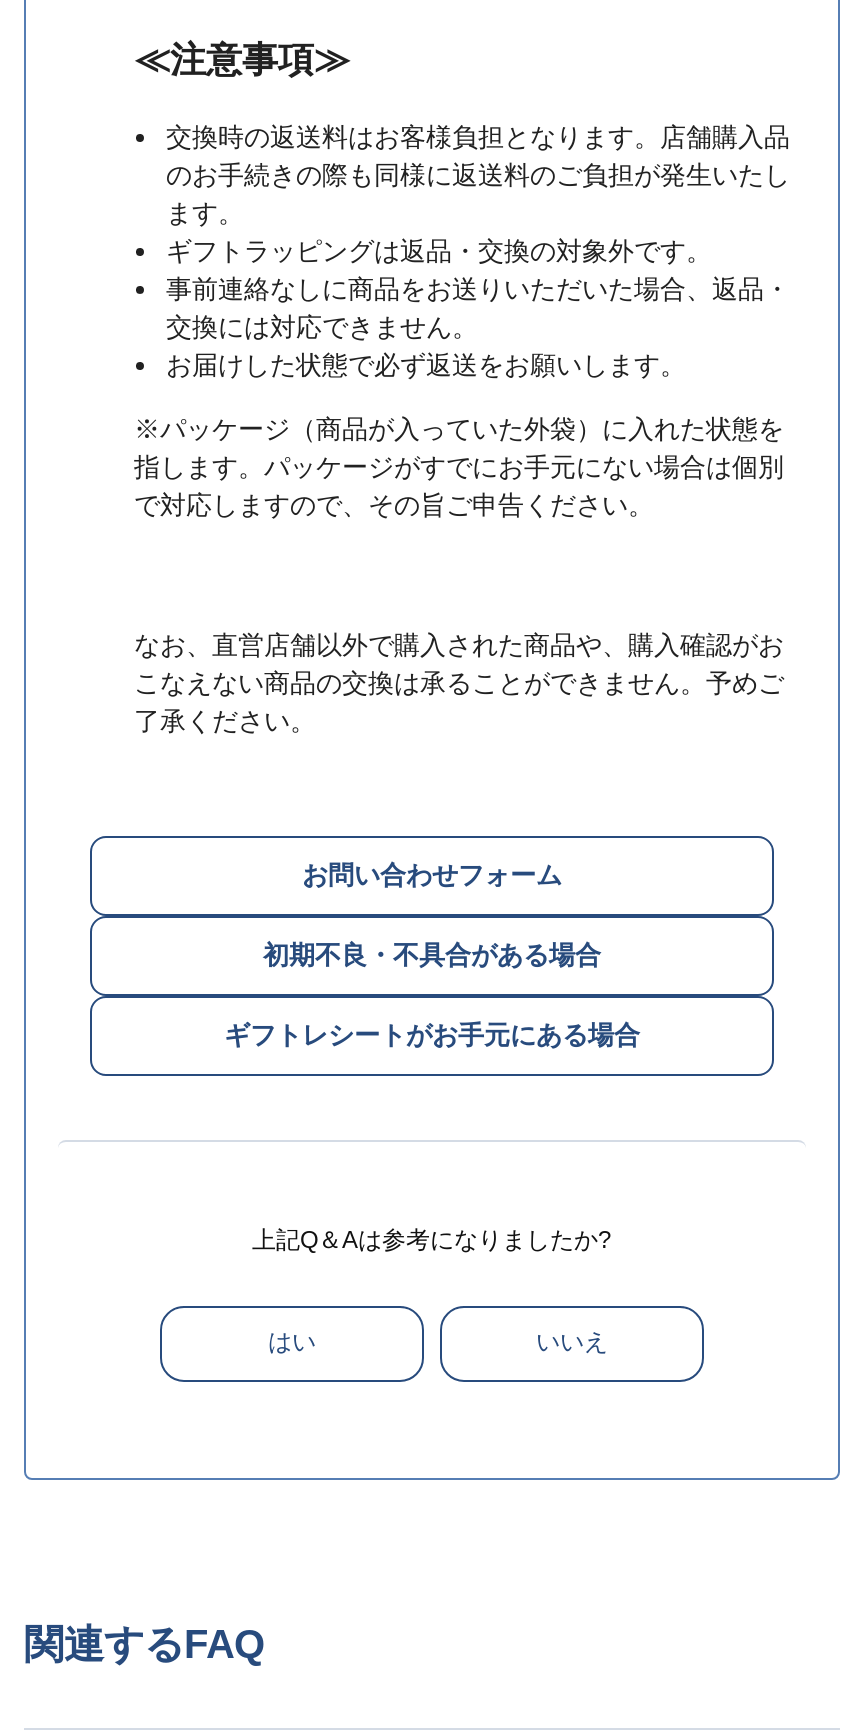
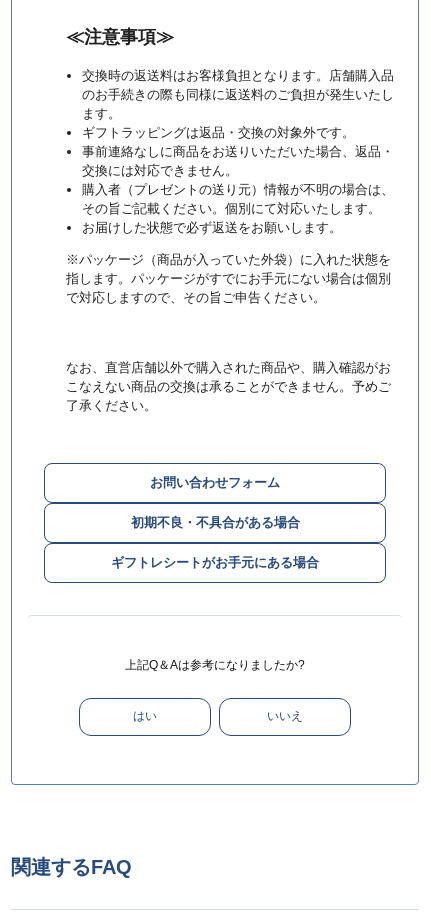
none -> [82,182,394,216] 購入者（プレゼントの送り元）情報が不明の場合は、 | その旨ご記載ください。個別にて対応いたします。

